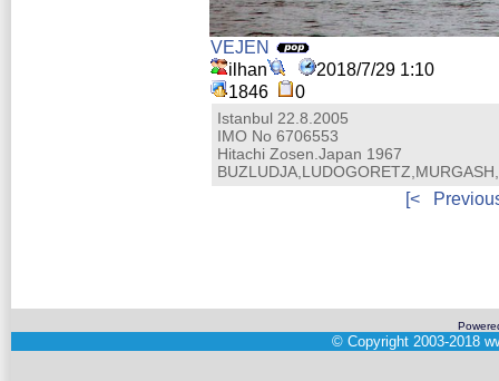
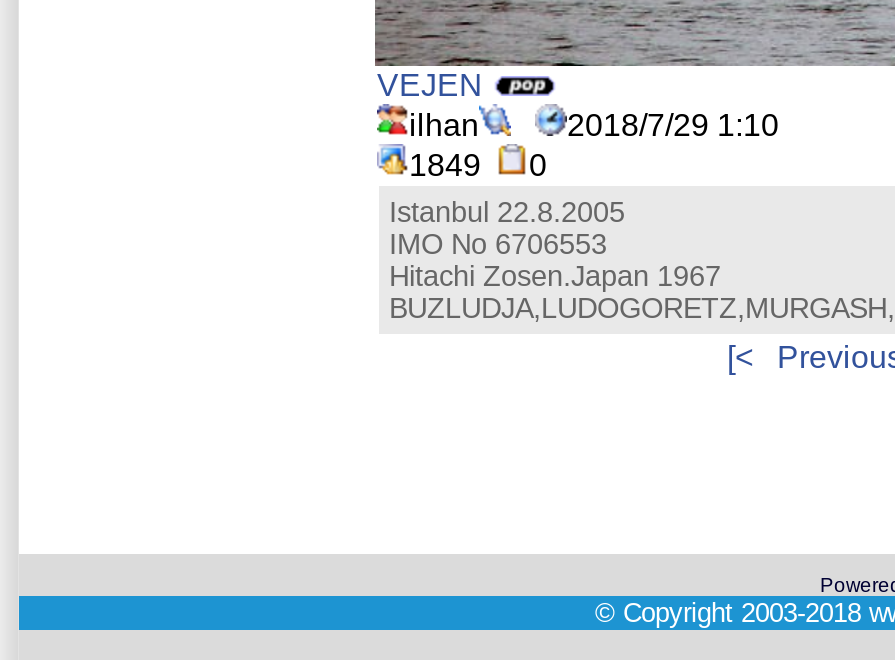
[228,82,323,101] 1846 0 -> [409,147,579,181] 1849 0

